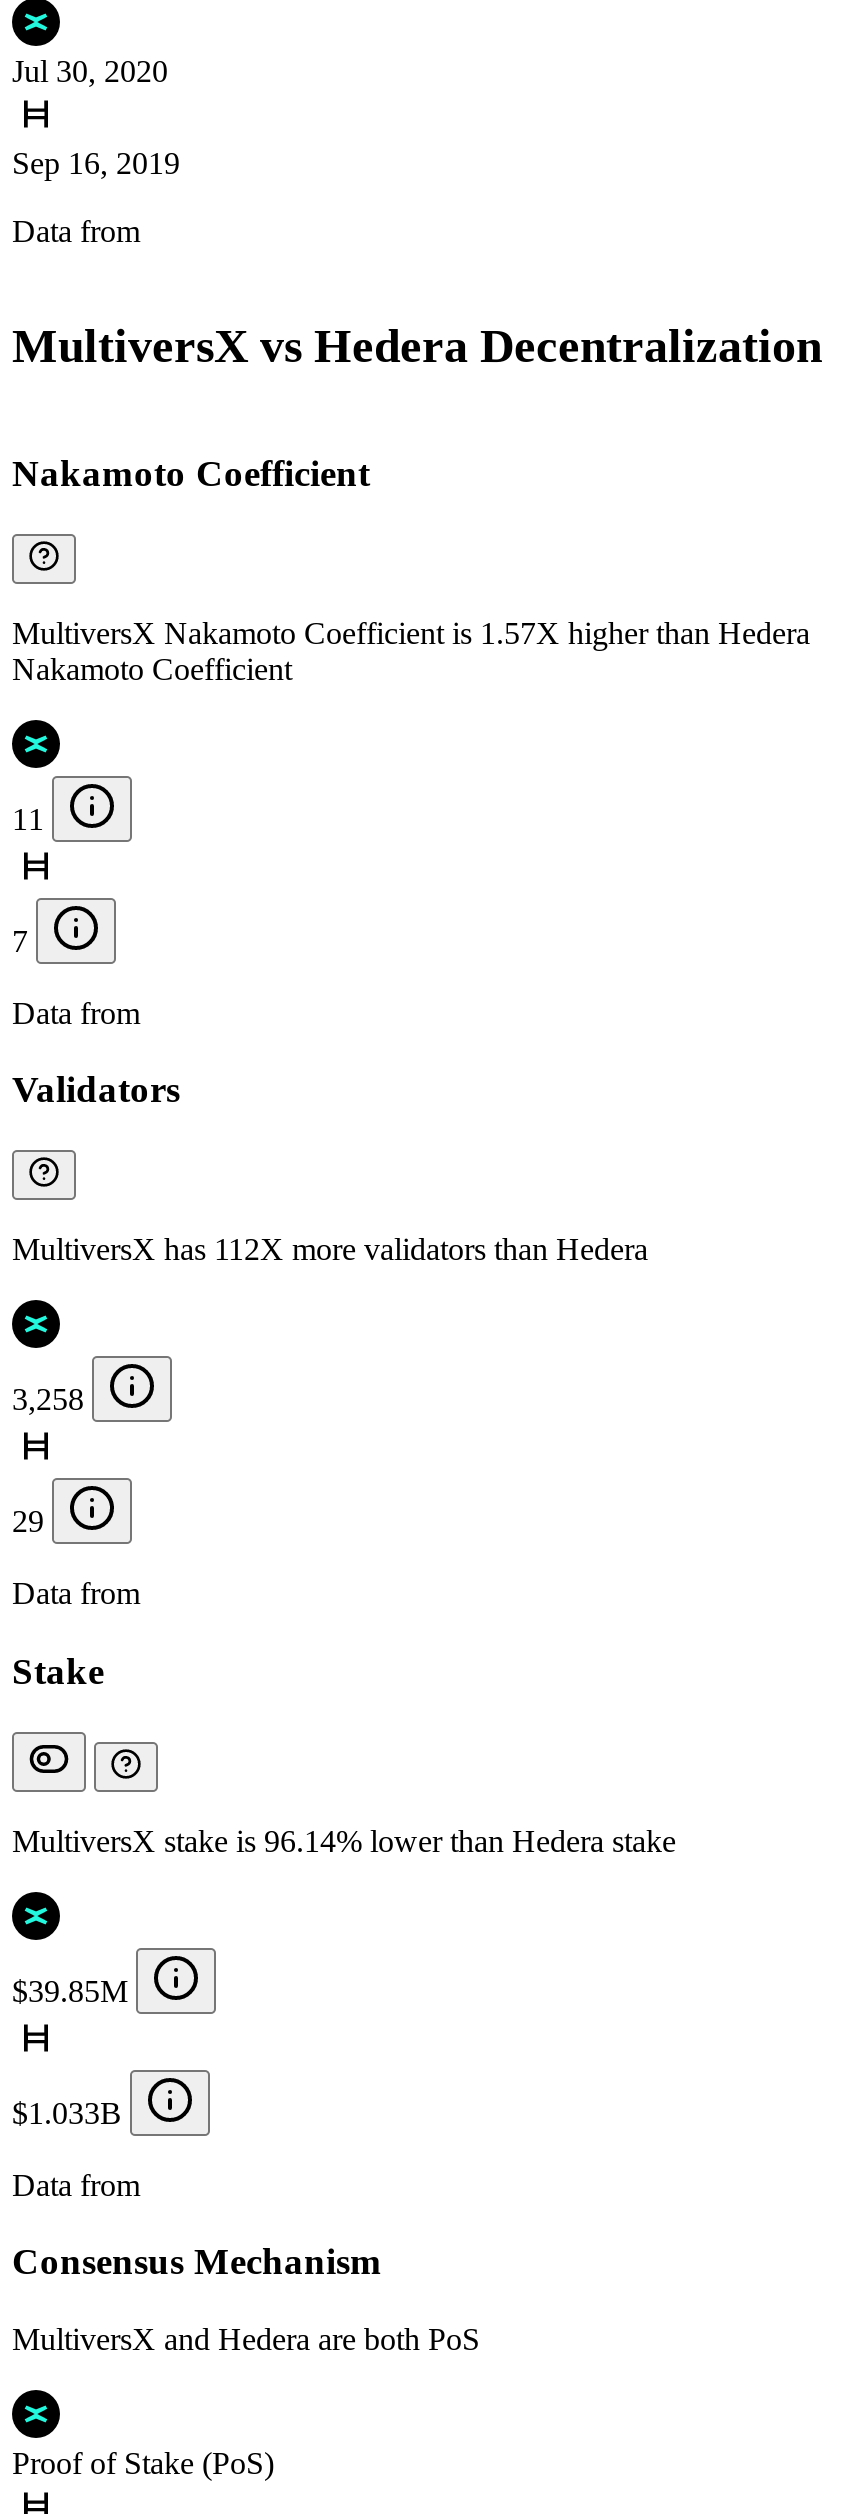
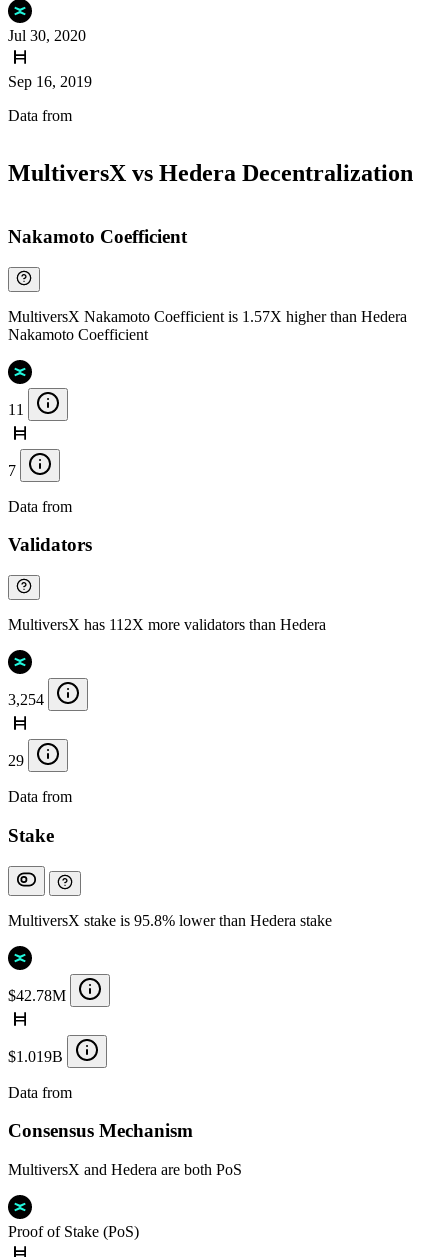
[12,1382,84,1416] 3,258 -> [8,691,44,708] 3,254
[12,1823,676,1857] MultiversX stake is 96.14% lower than Hedera stake -> [8,912,332,929] MultiversX stake is 95.8% lower than Hedera stake
[12,1973,128,2007] $39.85M -> [8,987,66,1004] $42.78M
[12,2095,122,2129] $1.033B -> [8,1048,63,1065] $1.019B

